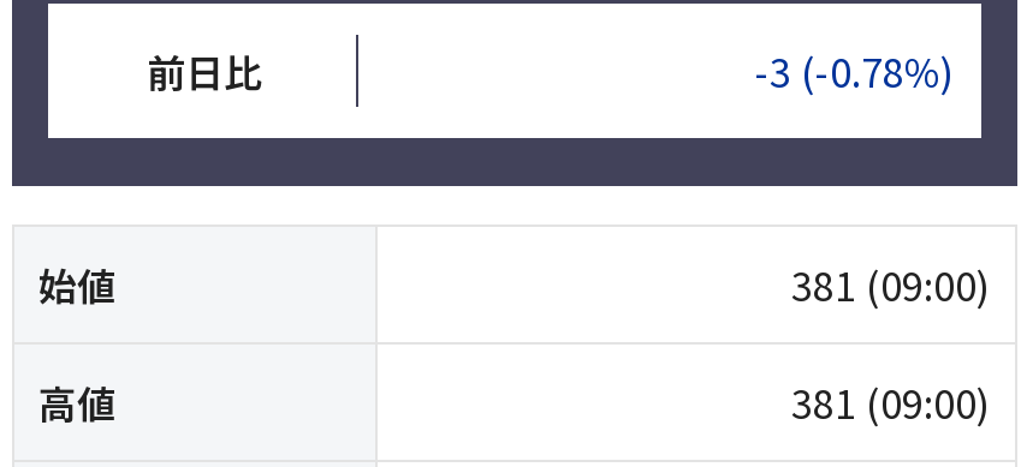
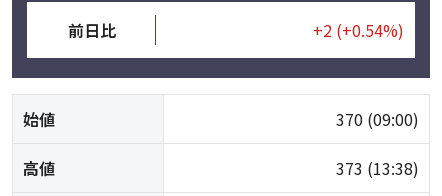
[746,42,955,100] -3 (-0.78%) -> [309,18,404,42] +2 (+0.54%)
[791,256,991,313] 381 (09:00) -> [336,107,419,131] 370 (09:00)
[791,373,991,431] 381 (09:00) -> [336,156,419,180] 373 (13:38)

